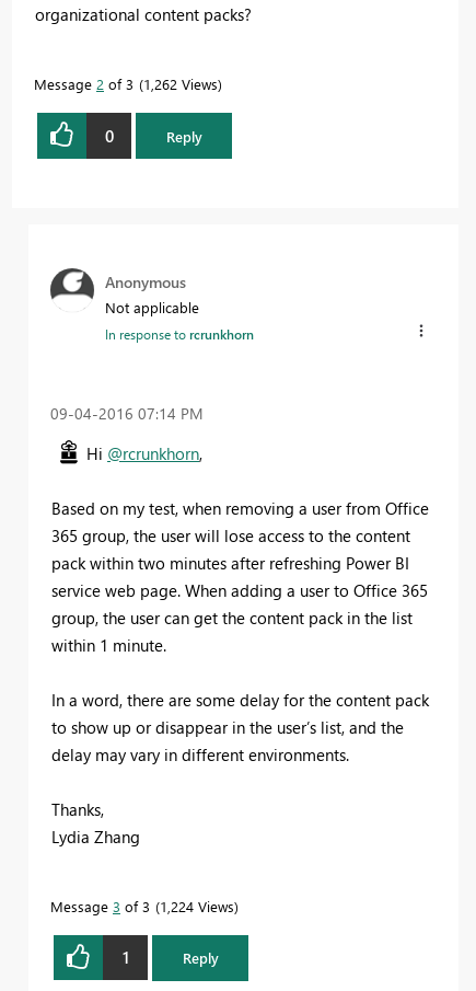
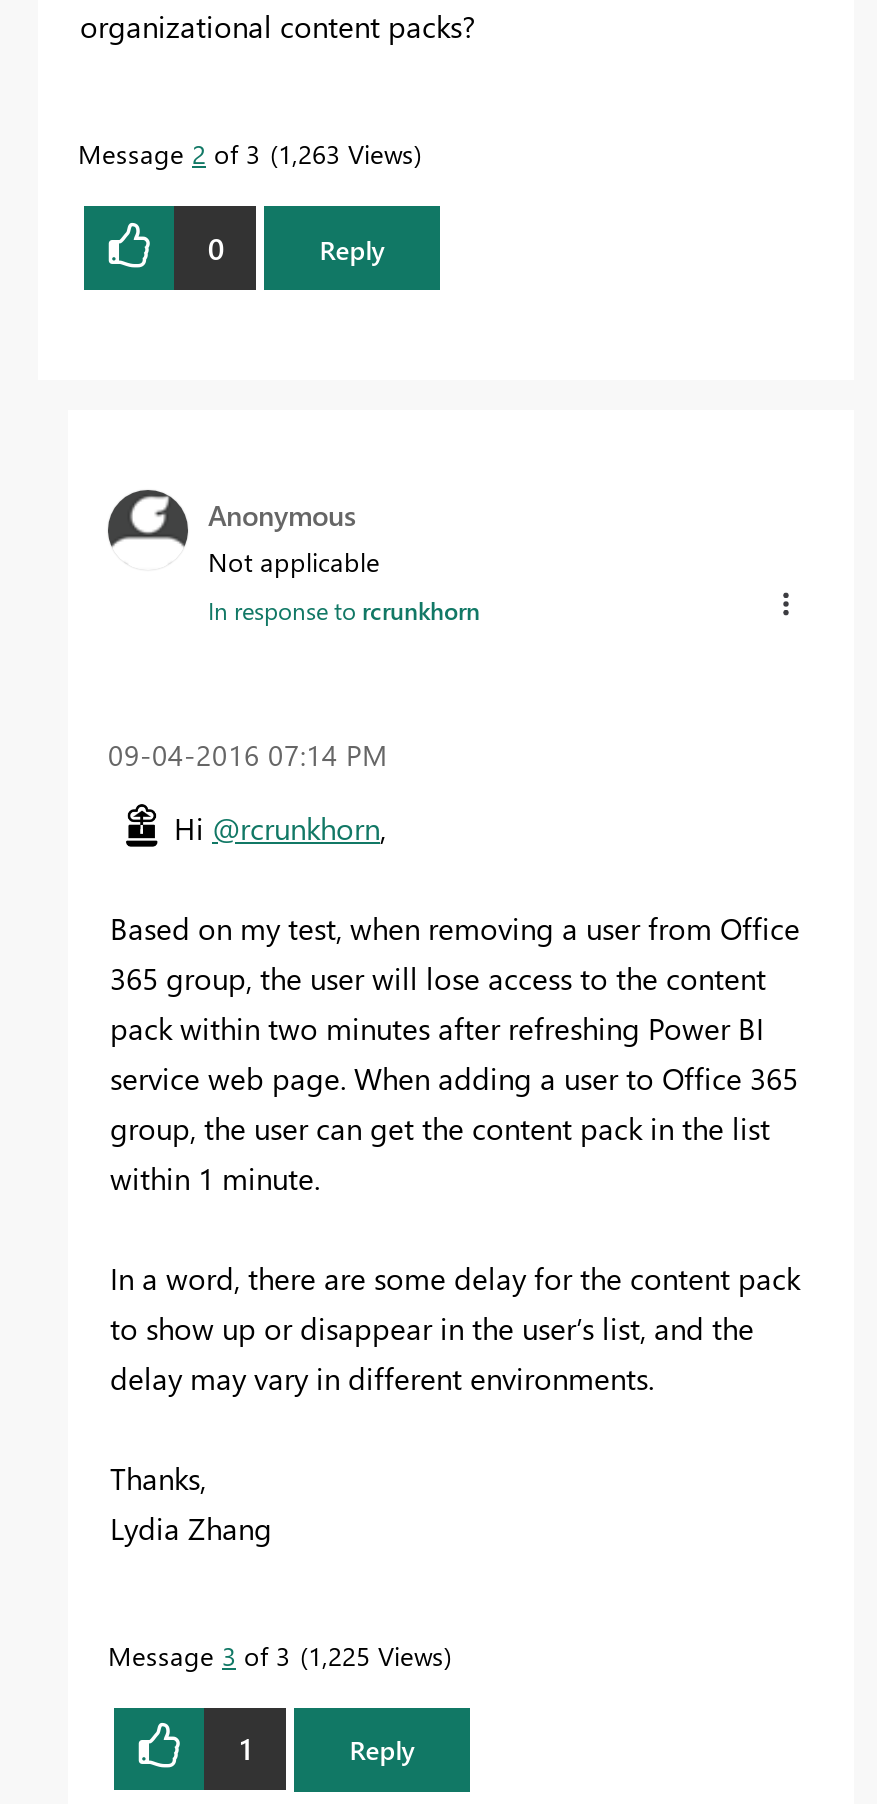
[34,75,218,93] Message 2 of 3 1,262 Views -> [78,136,414,170] Message 2 of 3 1,263 Views
[50,896,234,915] Message 3 of 3 1,224 Views -> [108,1637,444,1671] Message 3 of 3 1,225 Views

